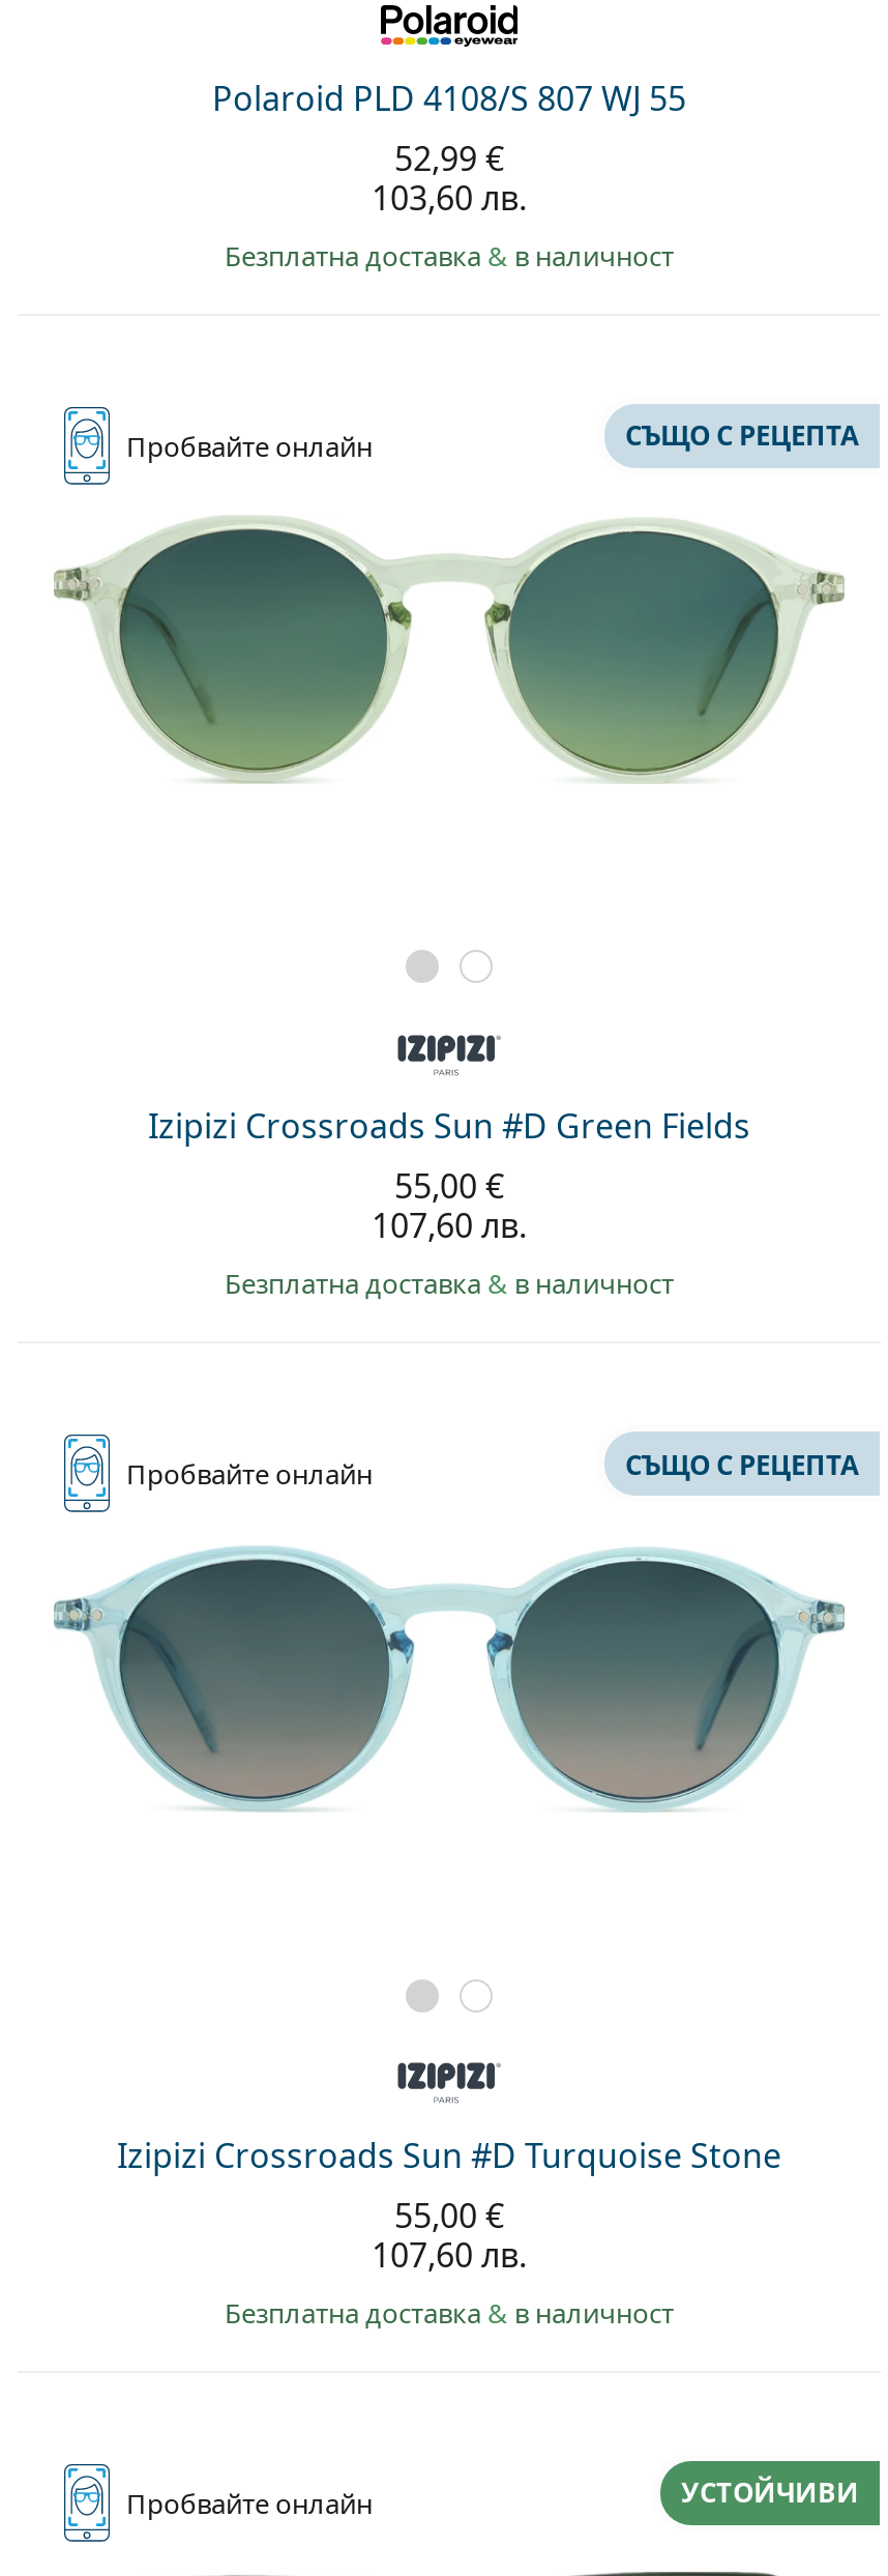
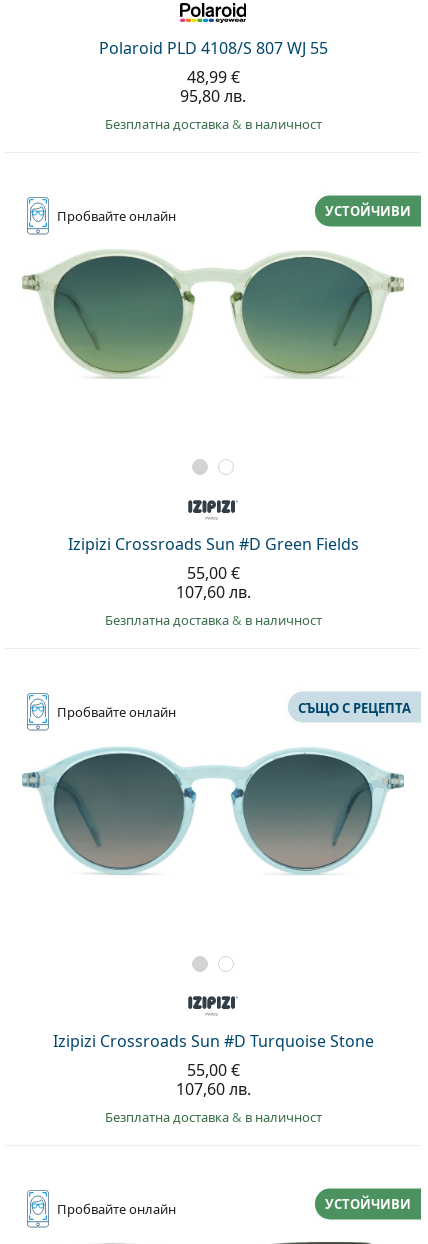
[394,135,504,180] 52,99 € -> [186,65,239,87] 48,99 €
[372,174,527,220] 103,60 лв. -> [180,84,246,106] 95,80 лв.
[625,416,859,454] СЪЩО С РЕЦЕПТА -> [325,201,411,219] УСТОЙЧИВИ

